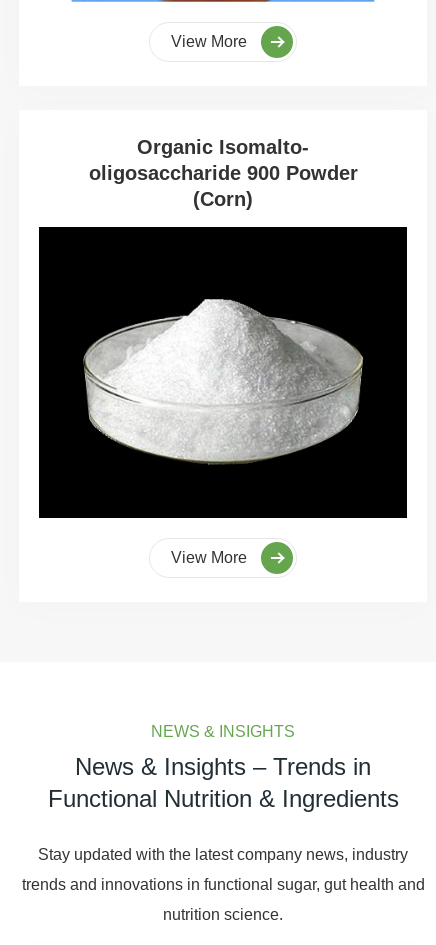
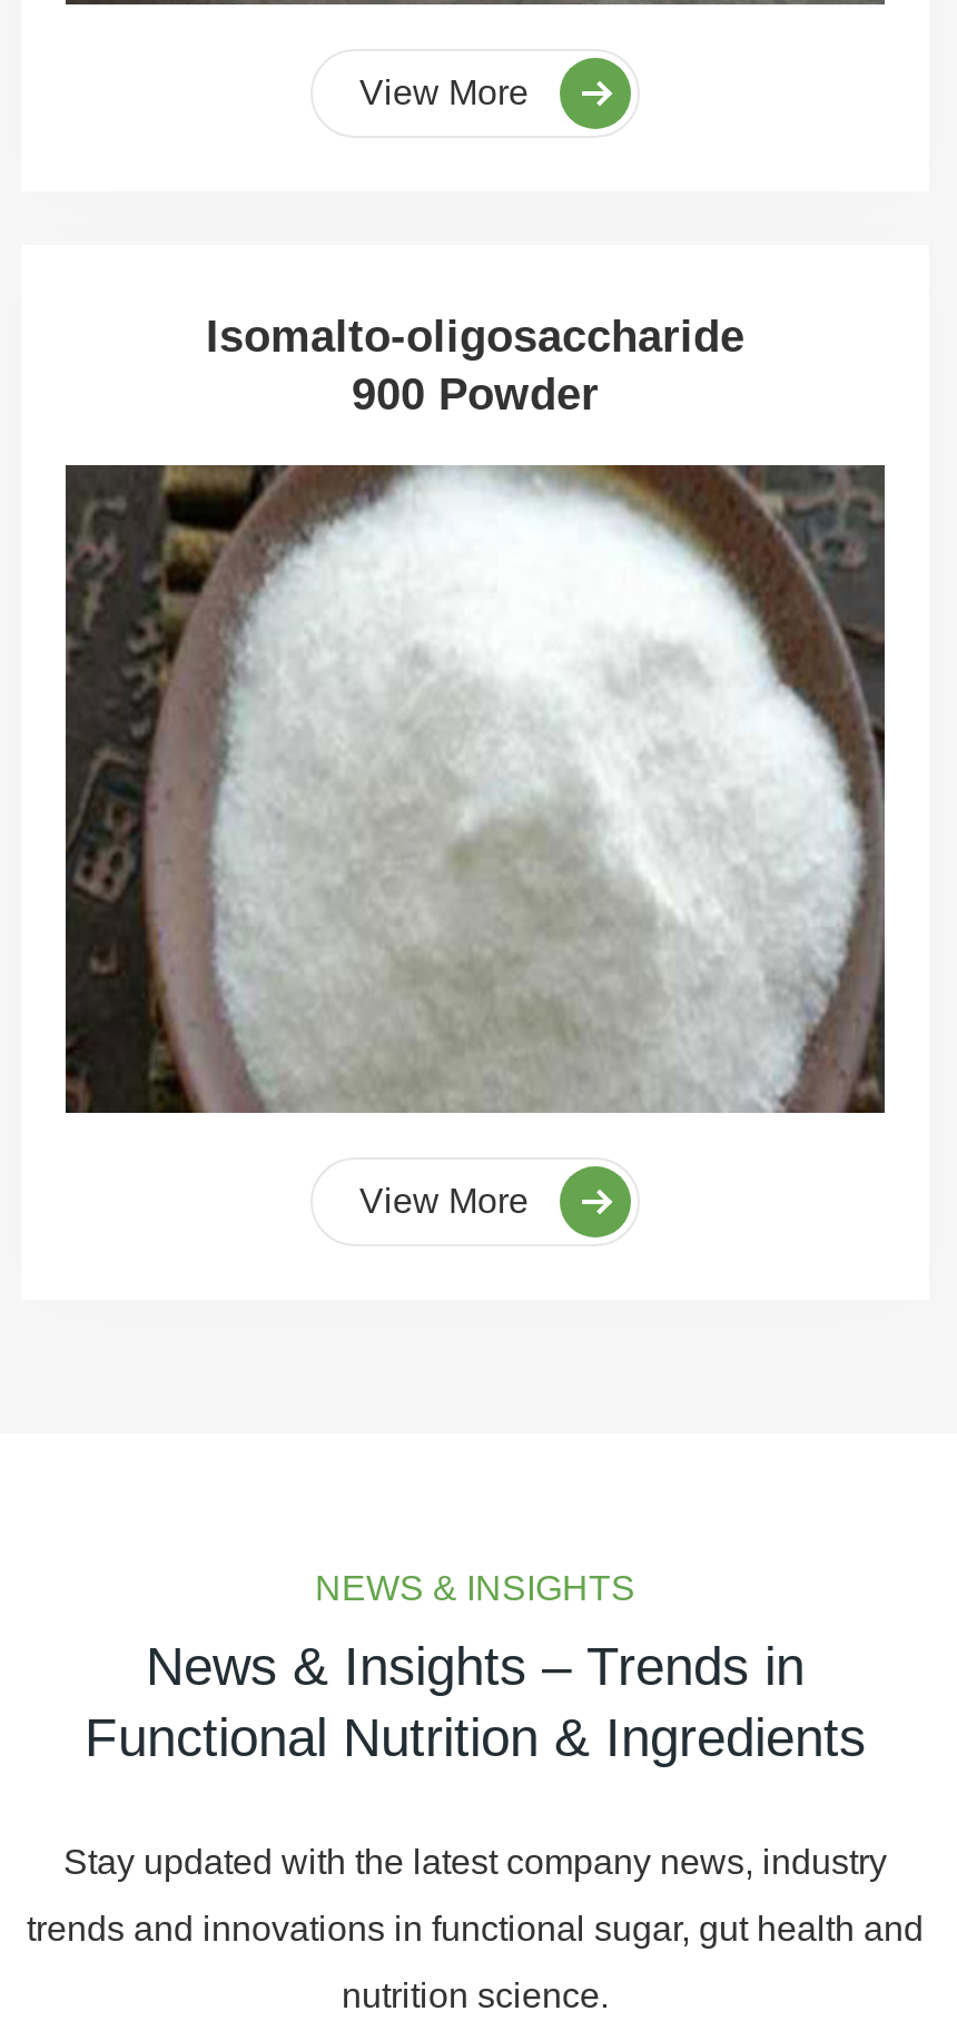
[88,136,357,210] Organic Isomalto- | oligosaccharide 900 Powder | (Corn) -> [206,312,744,418] Isomalto-oligosaccharide | 900 Powder
[40,226,407,519] [image] -> [63,463,887,1115] [image]

